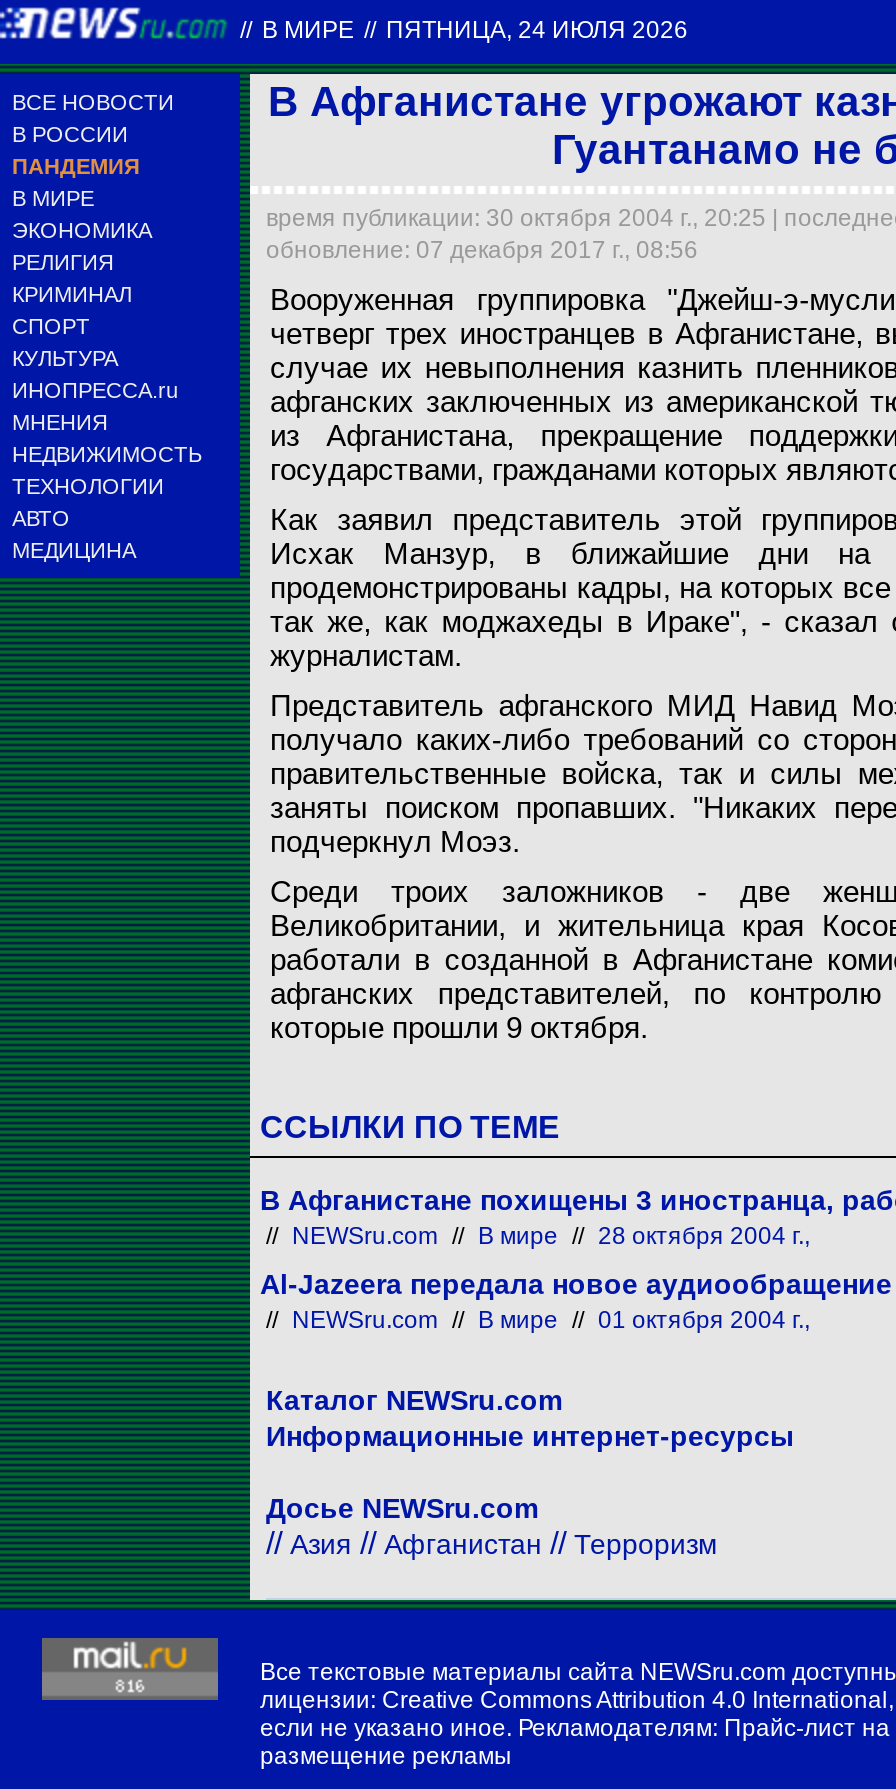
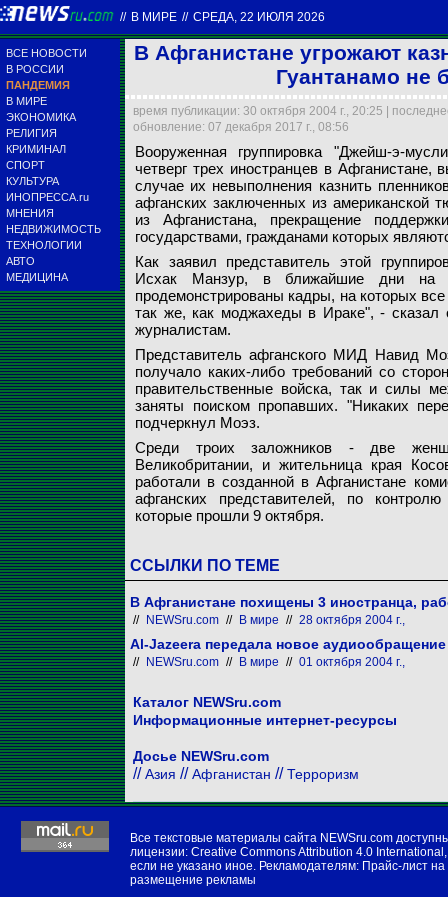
[240,15,688,43] // В МИРЕ // ПЯТНИЦА, 24 ИЮЛЯ 2026 -> [120,9,325,23] // В МИРЕ // СРЕДА, 22 ИЮЛЯ 2026

